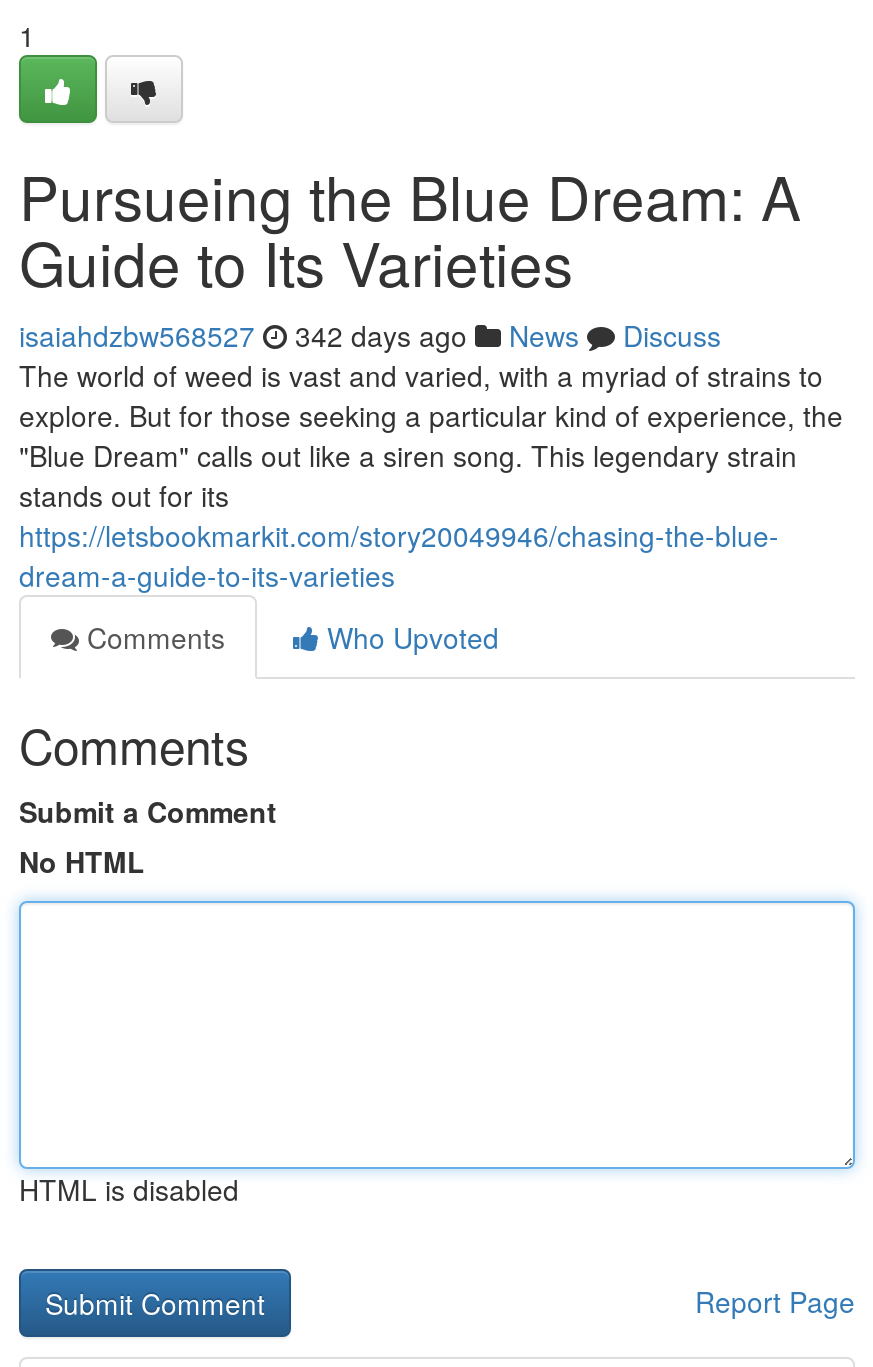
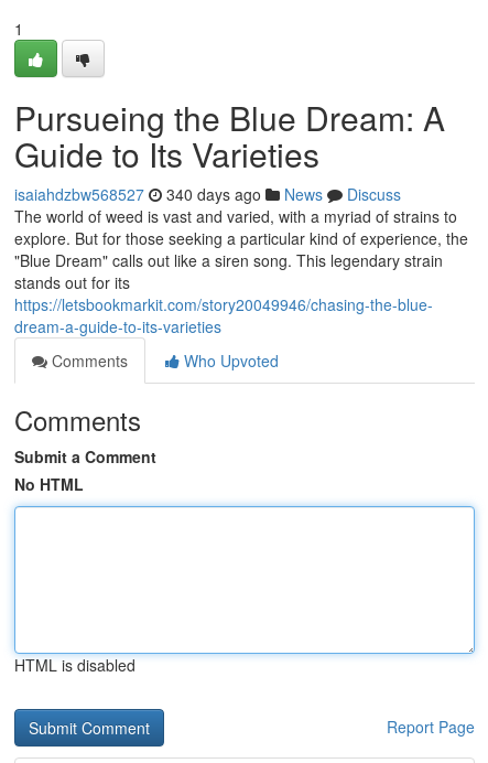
[19,315,721,355] isaiahdzbw568527 342 days ago News Discuss -> [14,183,401,205] isaiahdzbw568527 340 days ago News Discuss

